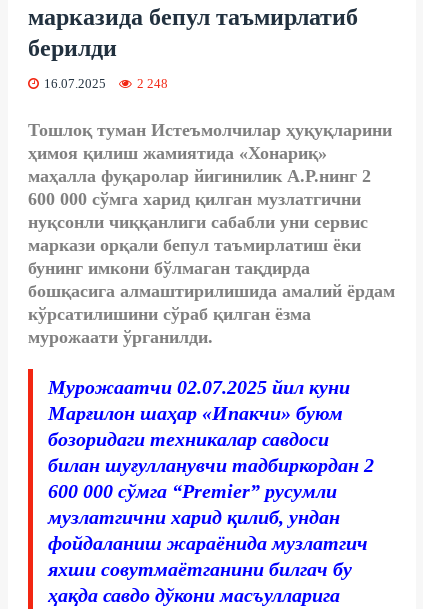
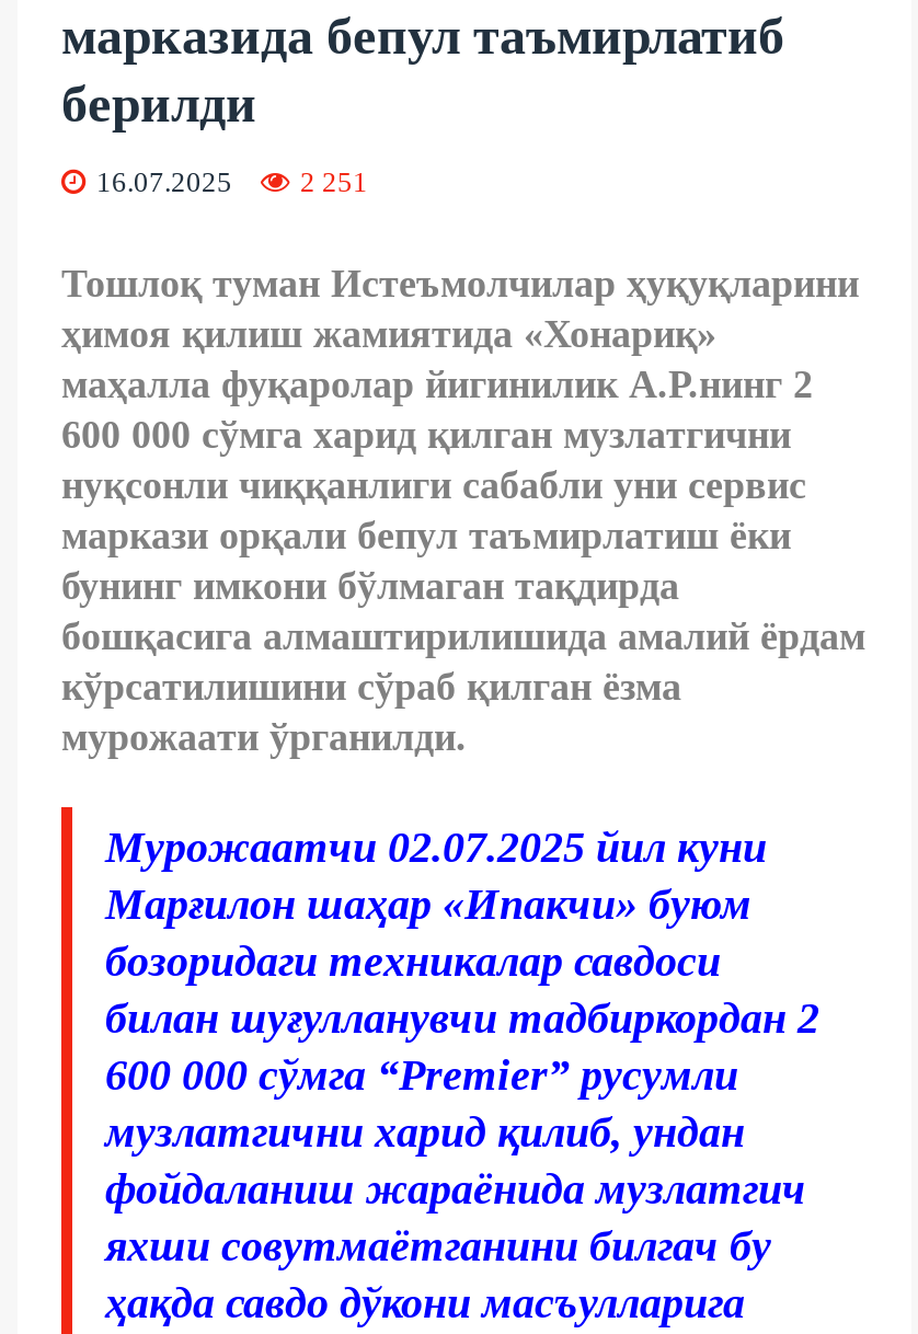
[137,76,168,91] 2 248 -> [300,166,368,198] 2 251

